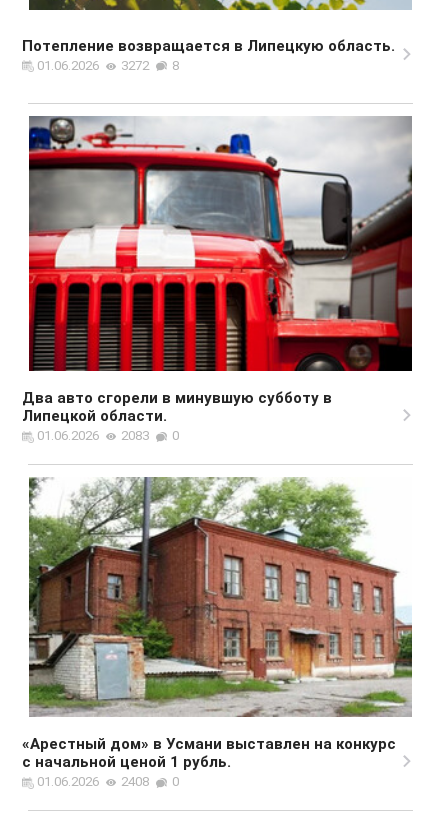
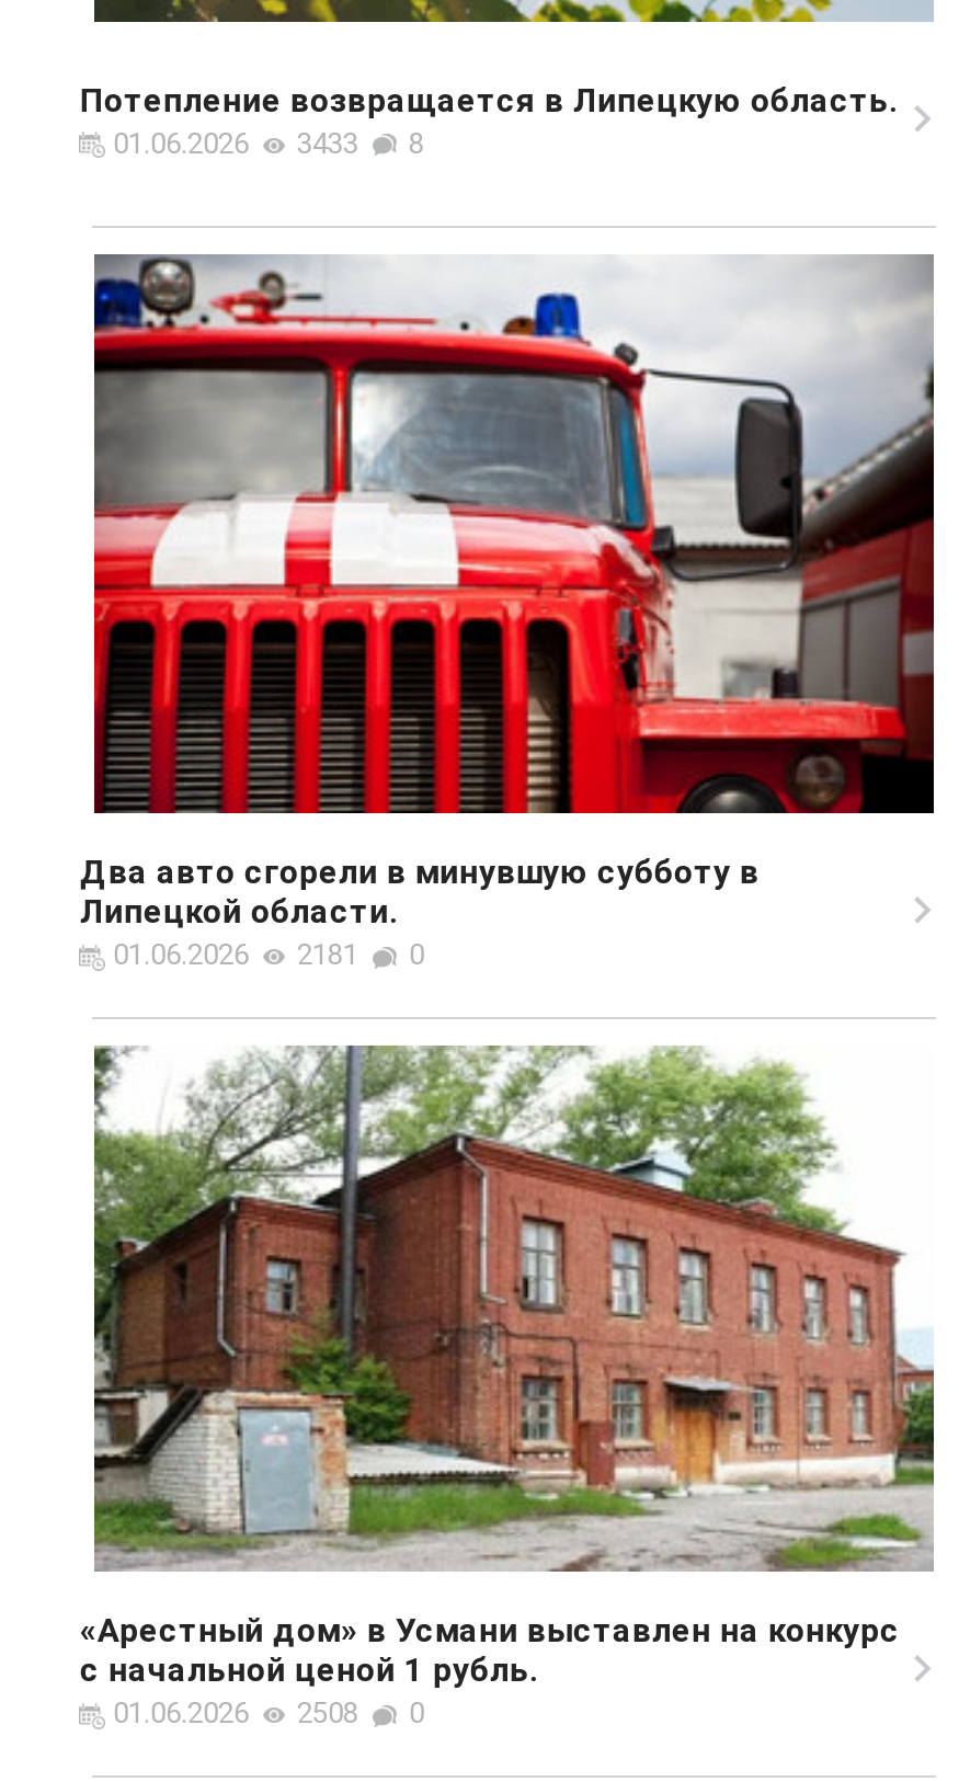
[37,58,179,73] 01.06.2026 3272 8 -> [113,127,424,160] 01.06.2026 3433 8
[37,428,179,443] 01.06.2026 2083 0 -> [113,939,424,971] 01.06.2026 2181 0
[37,774,179,789] 01.06.2026 2408 0 -> [113,1697,424,1730] 01.06.2026 2508 0

